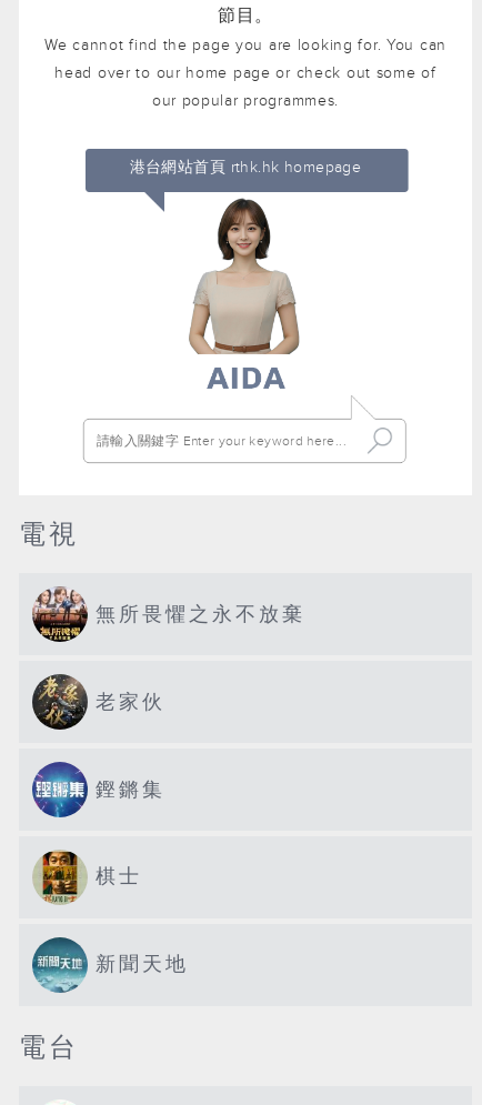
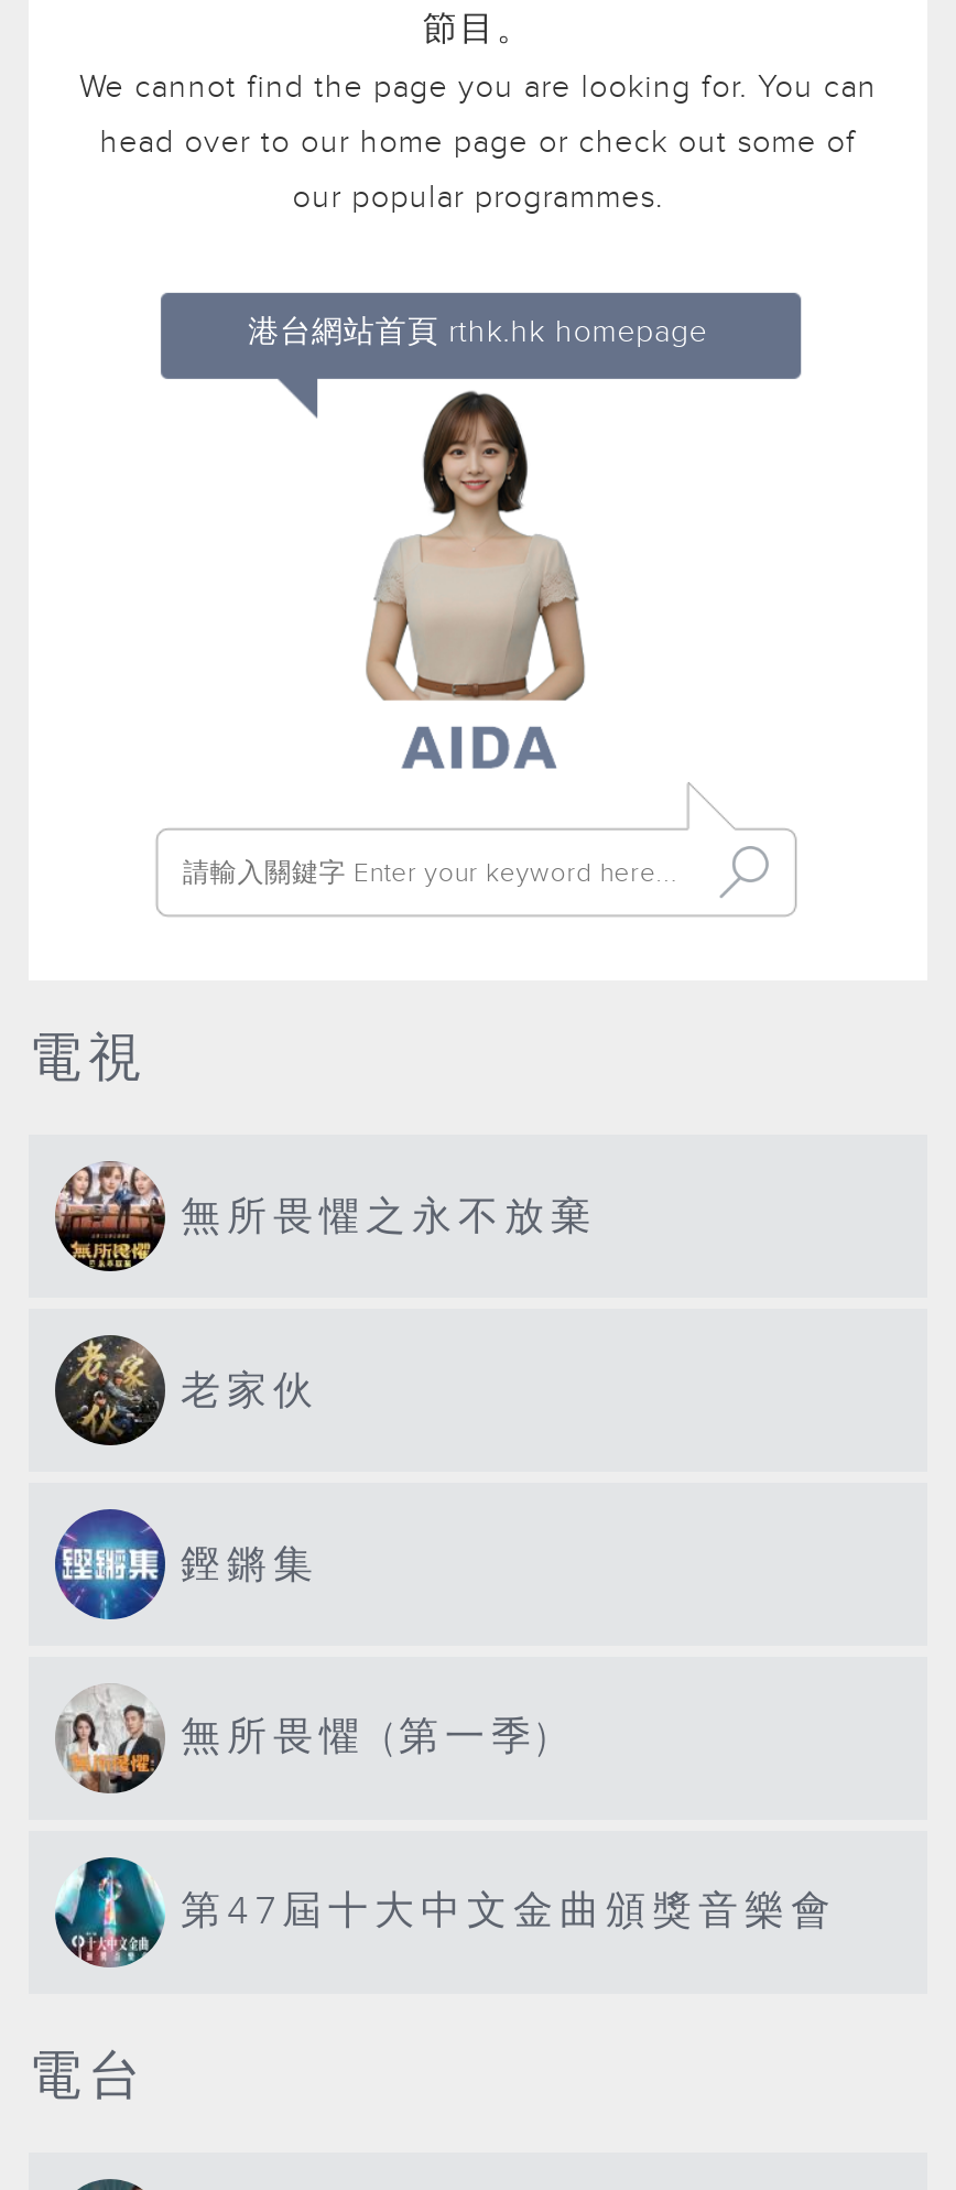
[34,850,142,904] [image] | 棋士 -> [57,1685,553,1793] [image] | 無所畏懼 (第一季)
[31,938,189,993] [image] | 新聞天地 -> [55,1862,837,1967] [image] | 第47屆十大中文金曲頒獎音樂會

